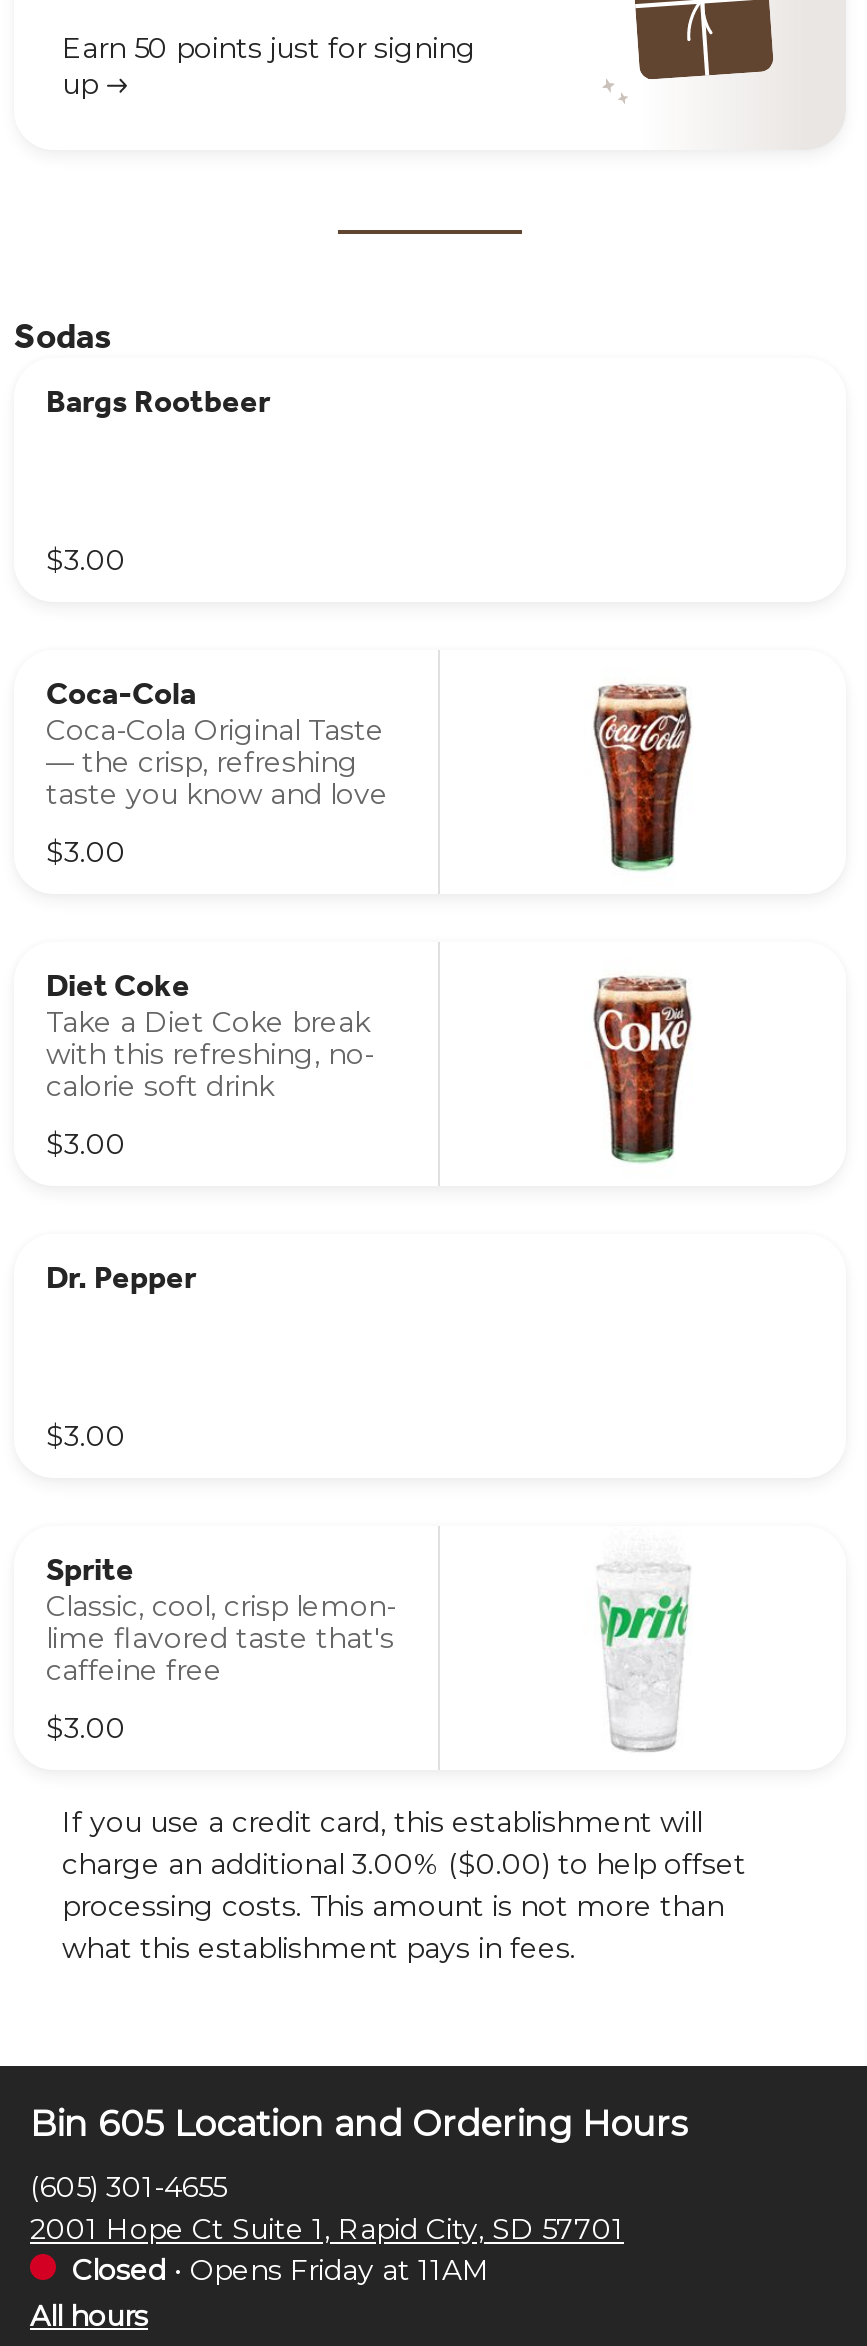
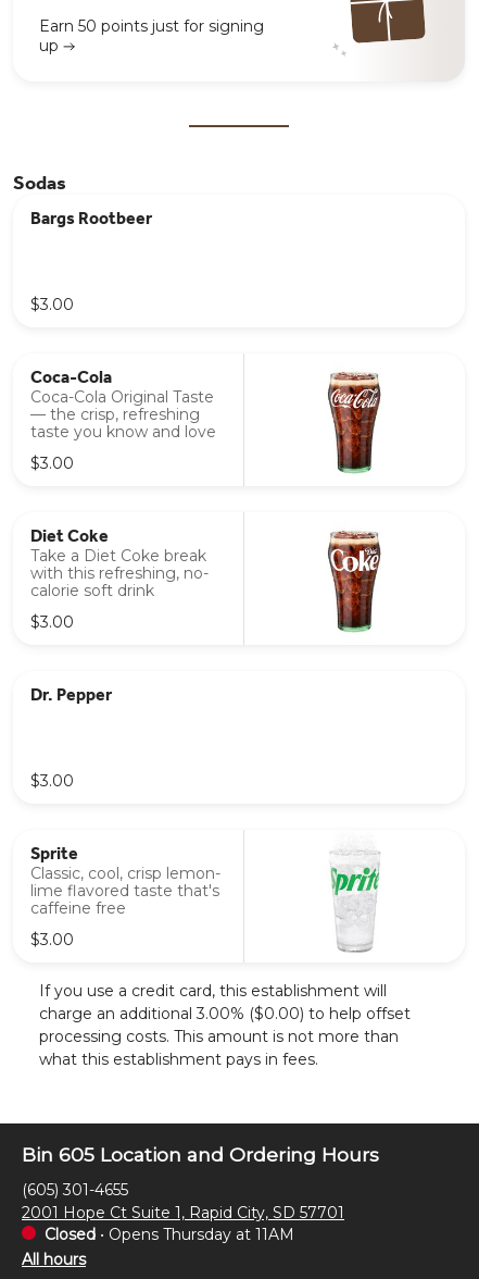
[72,2252,490,2288] Closed • Opens Friday at 11AM -> [45,1225,294,1244] Closed • Opens Thursday at 11AM

